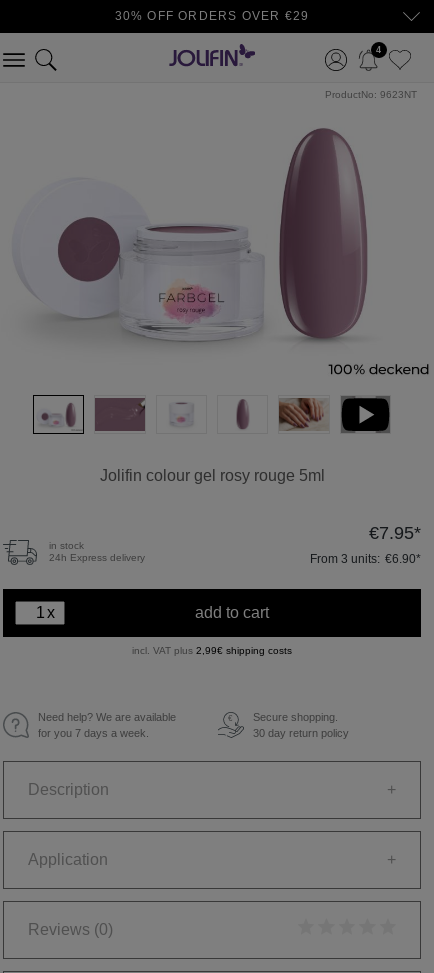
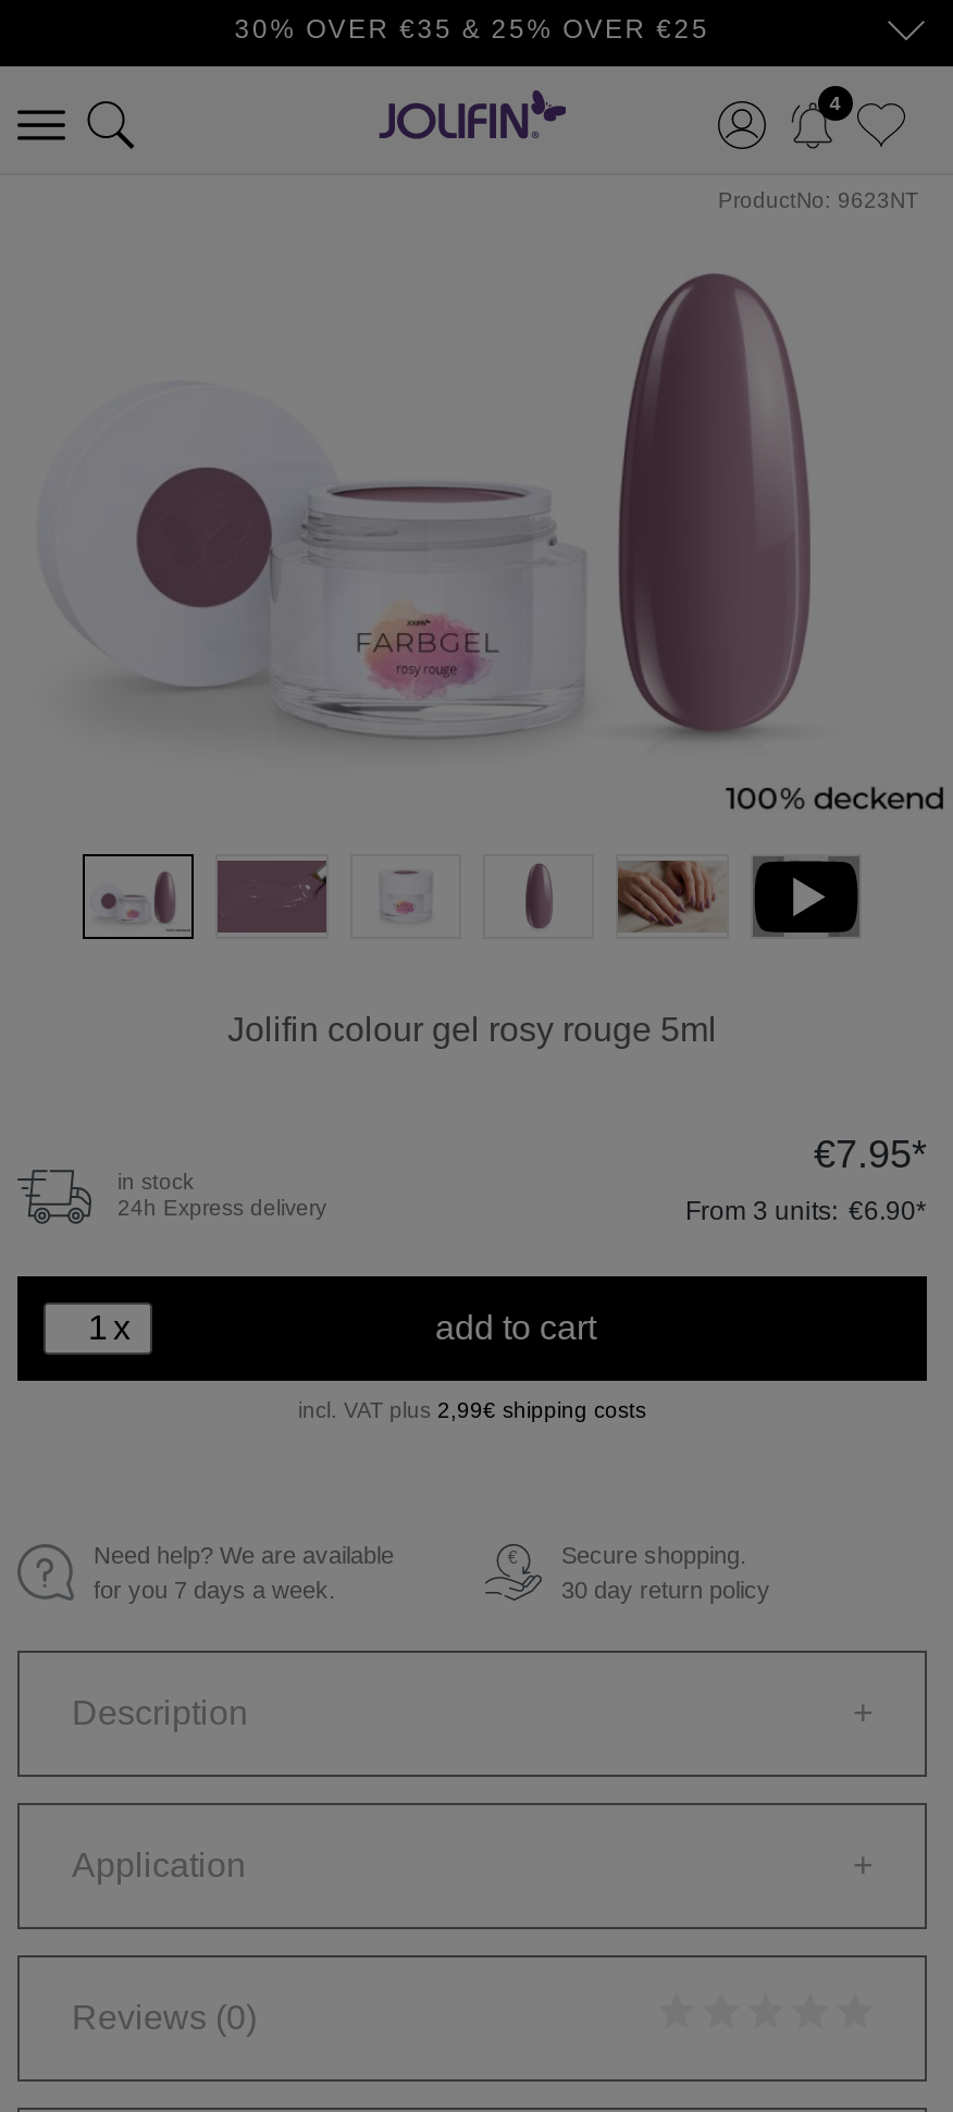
[115,9,309,23] 30% OFF ORDERS OVER €29 -> [235,14,710,45] 30% OVER €35 & 25% OVER €25

